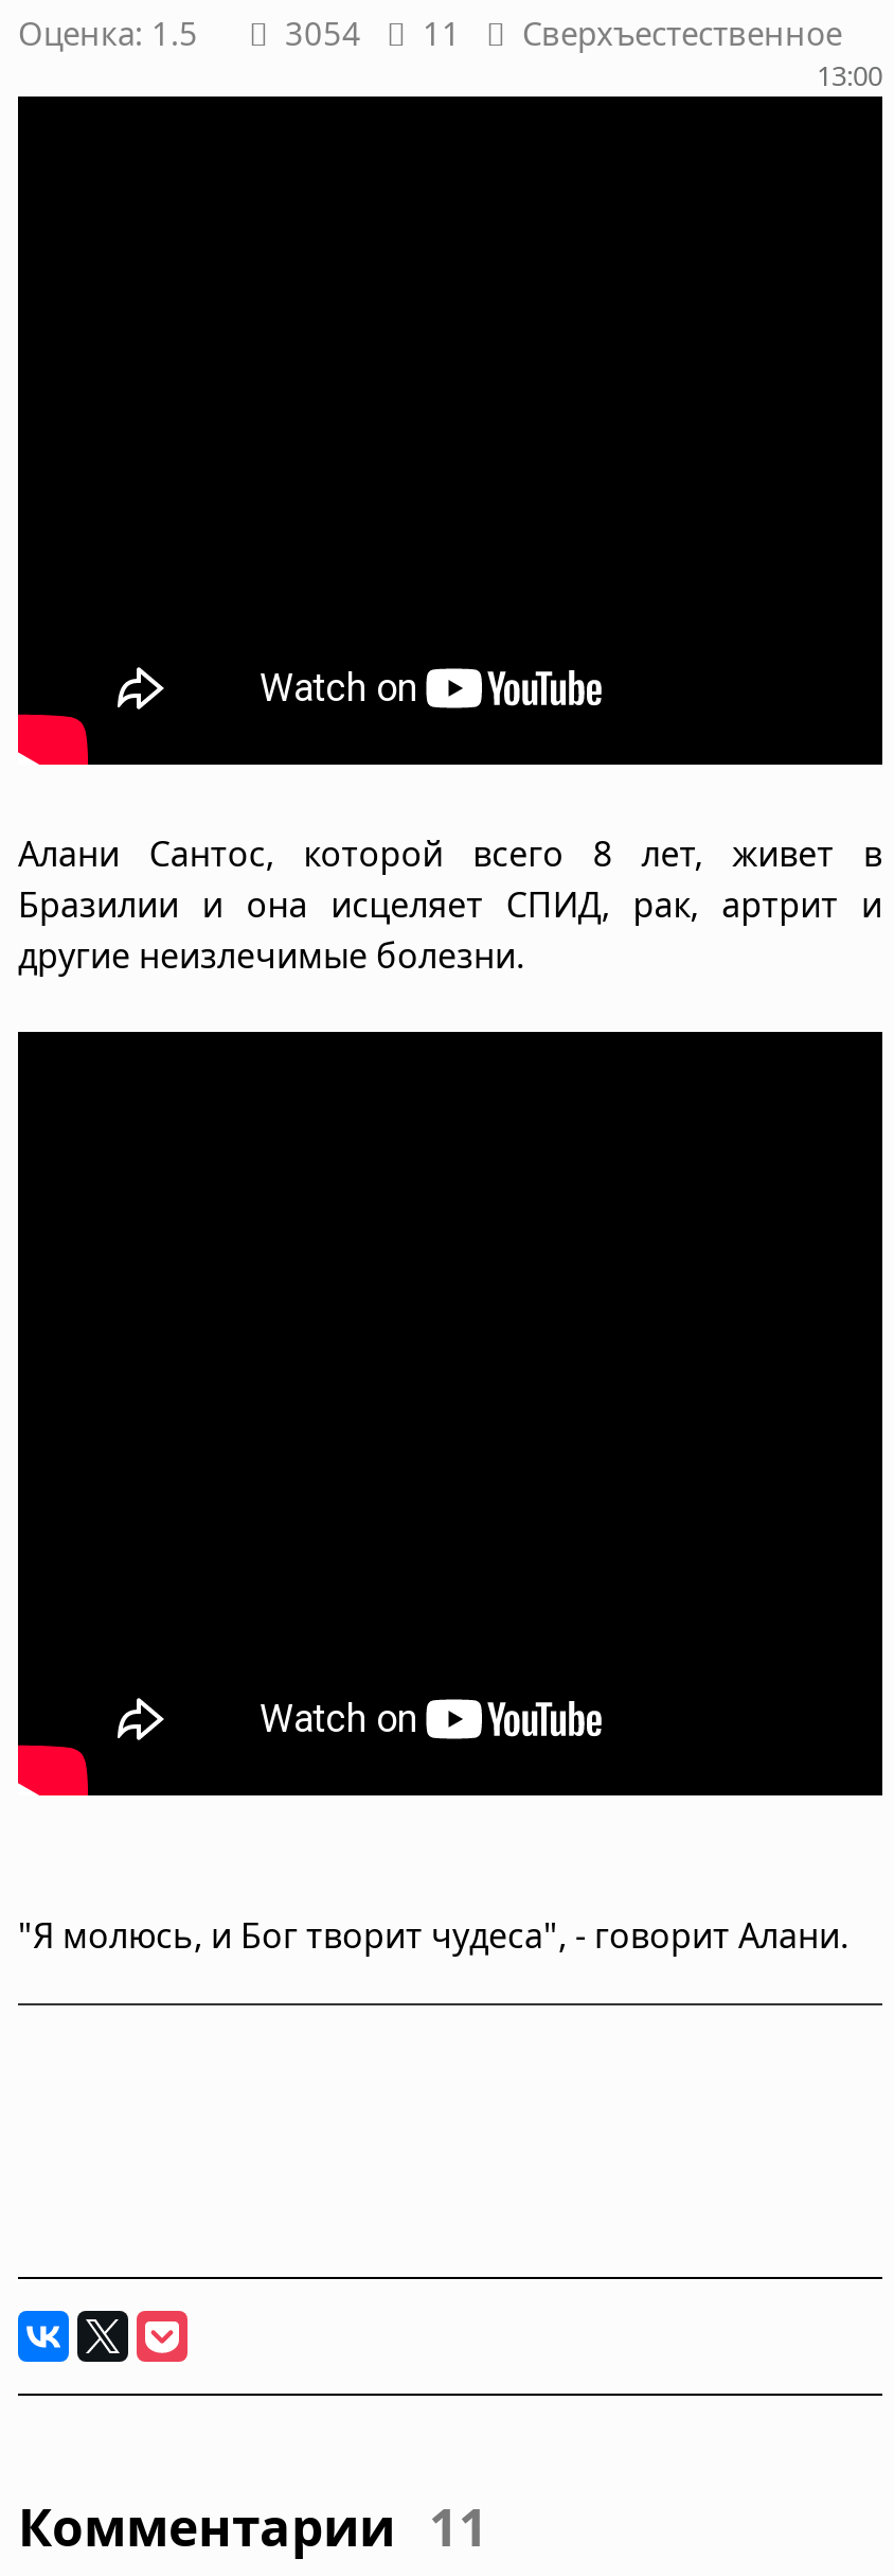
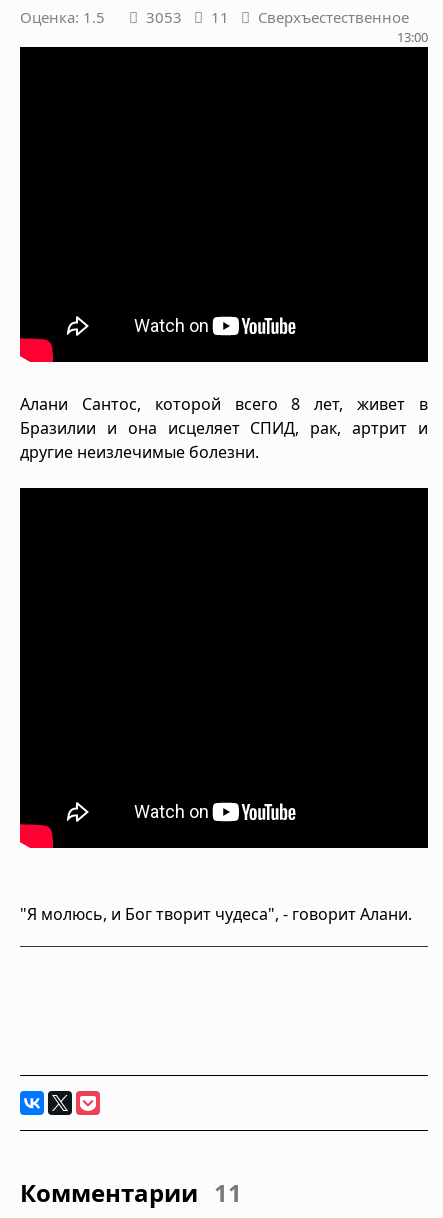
[18,11,842,54] Оценка: 1.5 3054 11 Сверхъестественное -> [20,7,409,27] Оценка: 1.5 3053 11 Сверхъестественное

